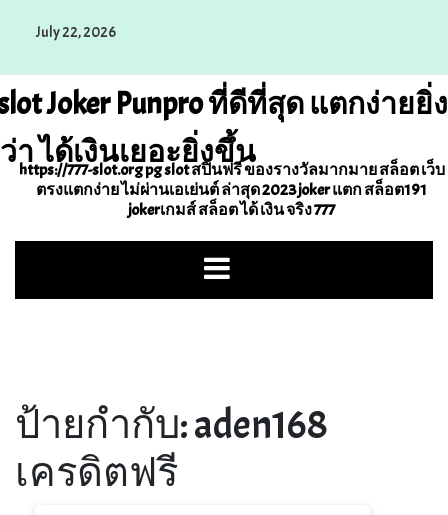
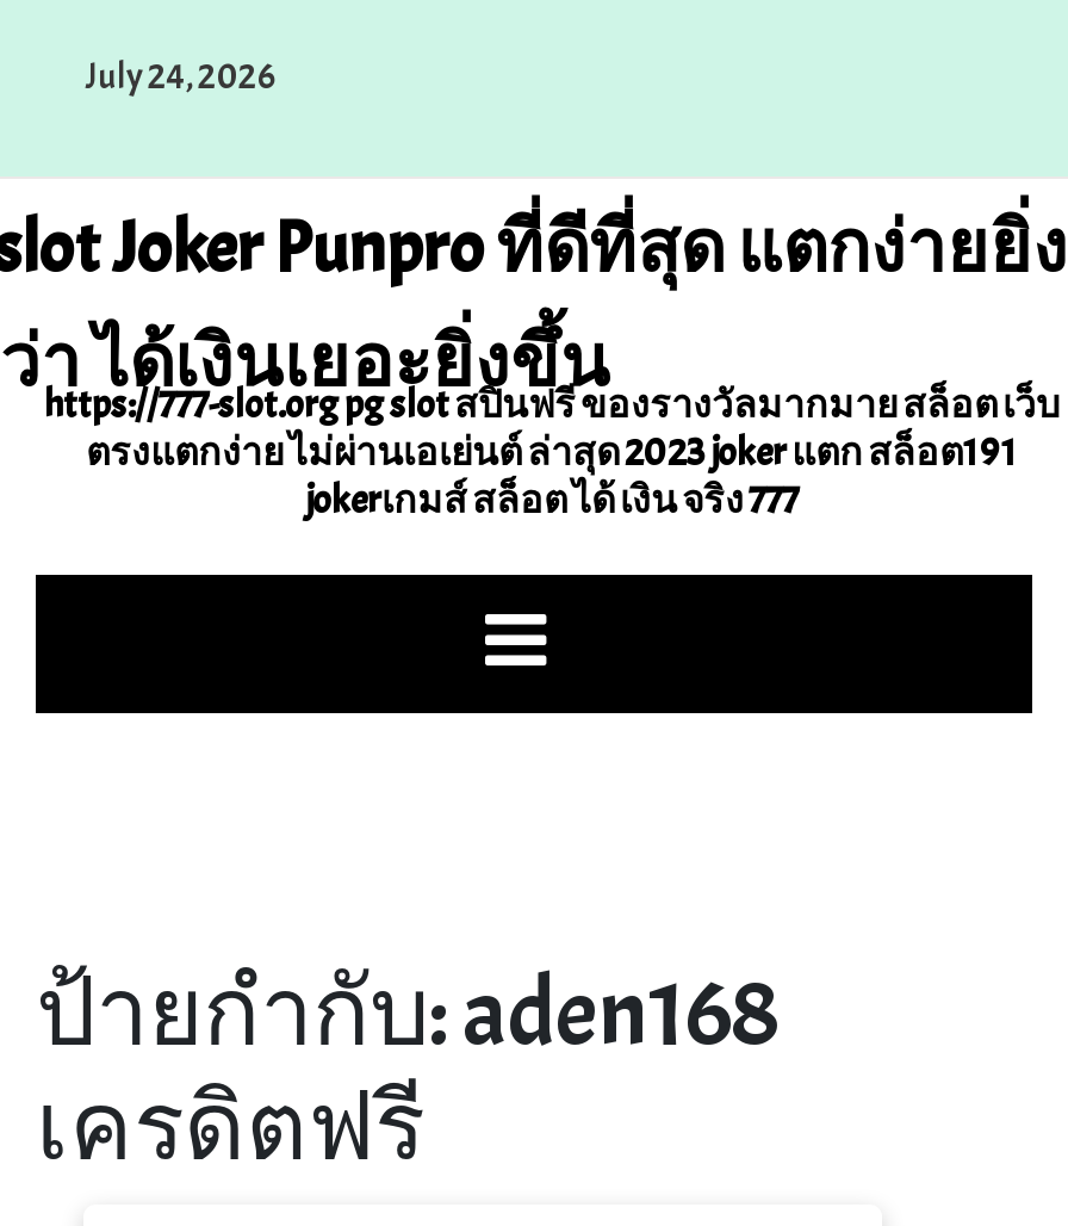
[36,23,116,42] July 22, 2026 -> [86,55,277,100] July 24, 2026

